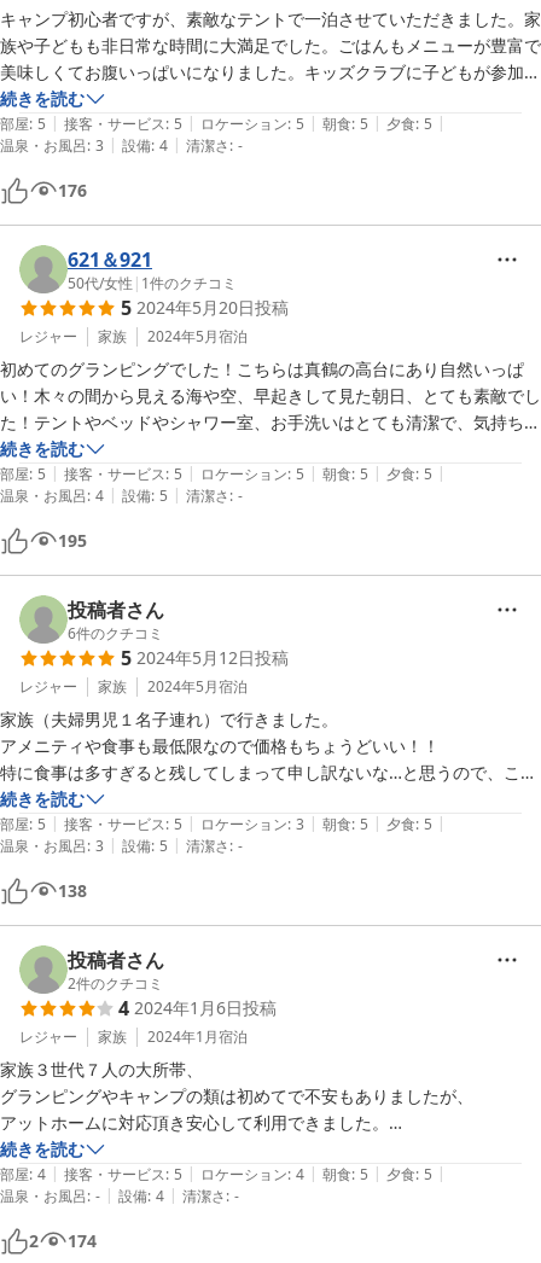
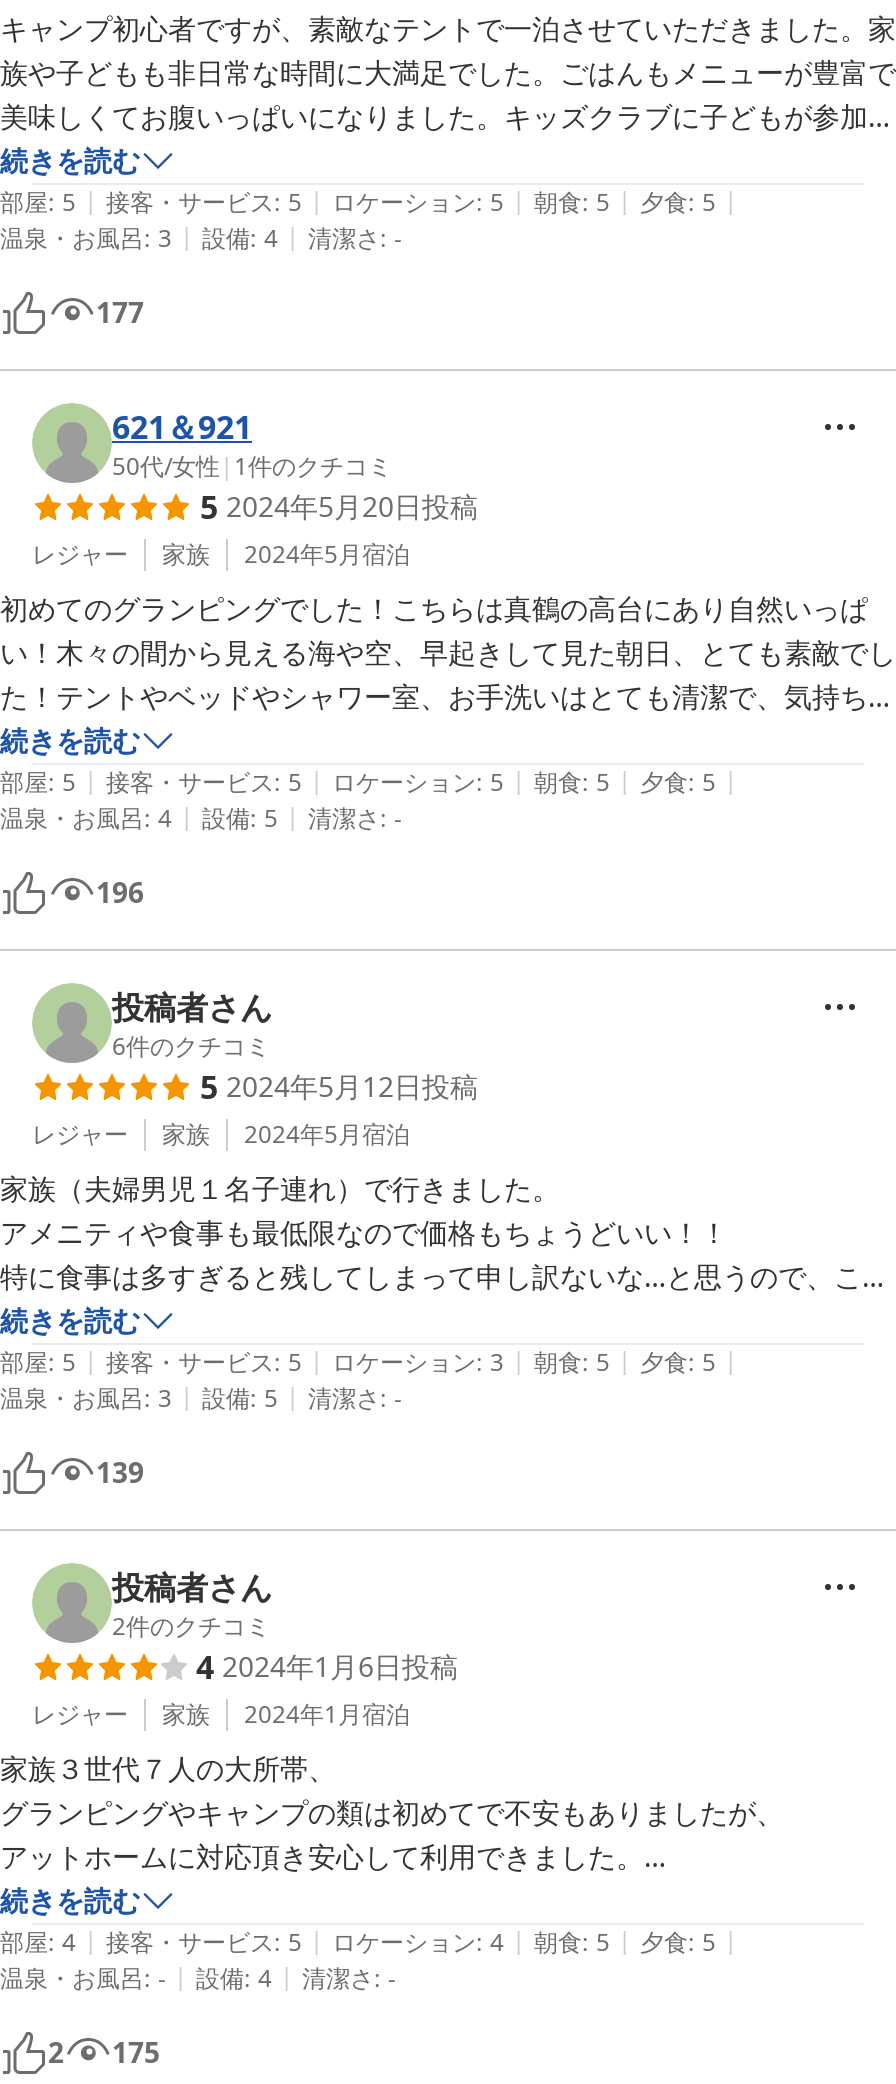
[58,179,87,202] 176 -> [96,293,144,331] 177
[58,529,87,552] 195 -> [96,873,144,911] 196
[58,879,87,902] 138 -> [96,1453,144,1491] 139
[29,1229,97,1252] 2 174 -> [48,2033,160,2071] 2 175

